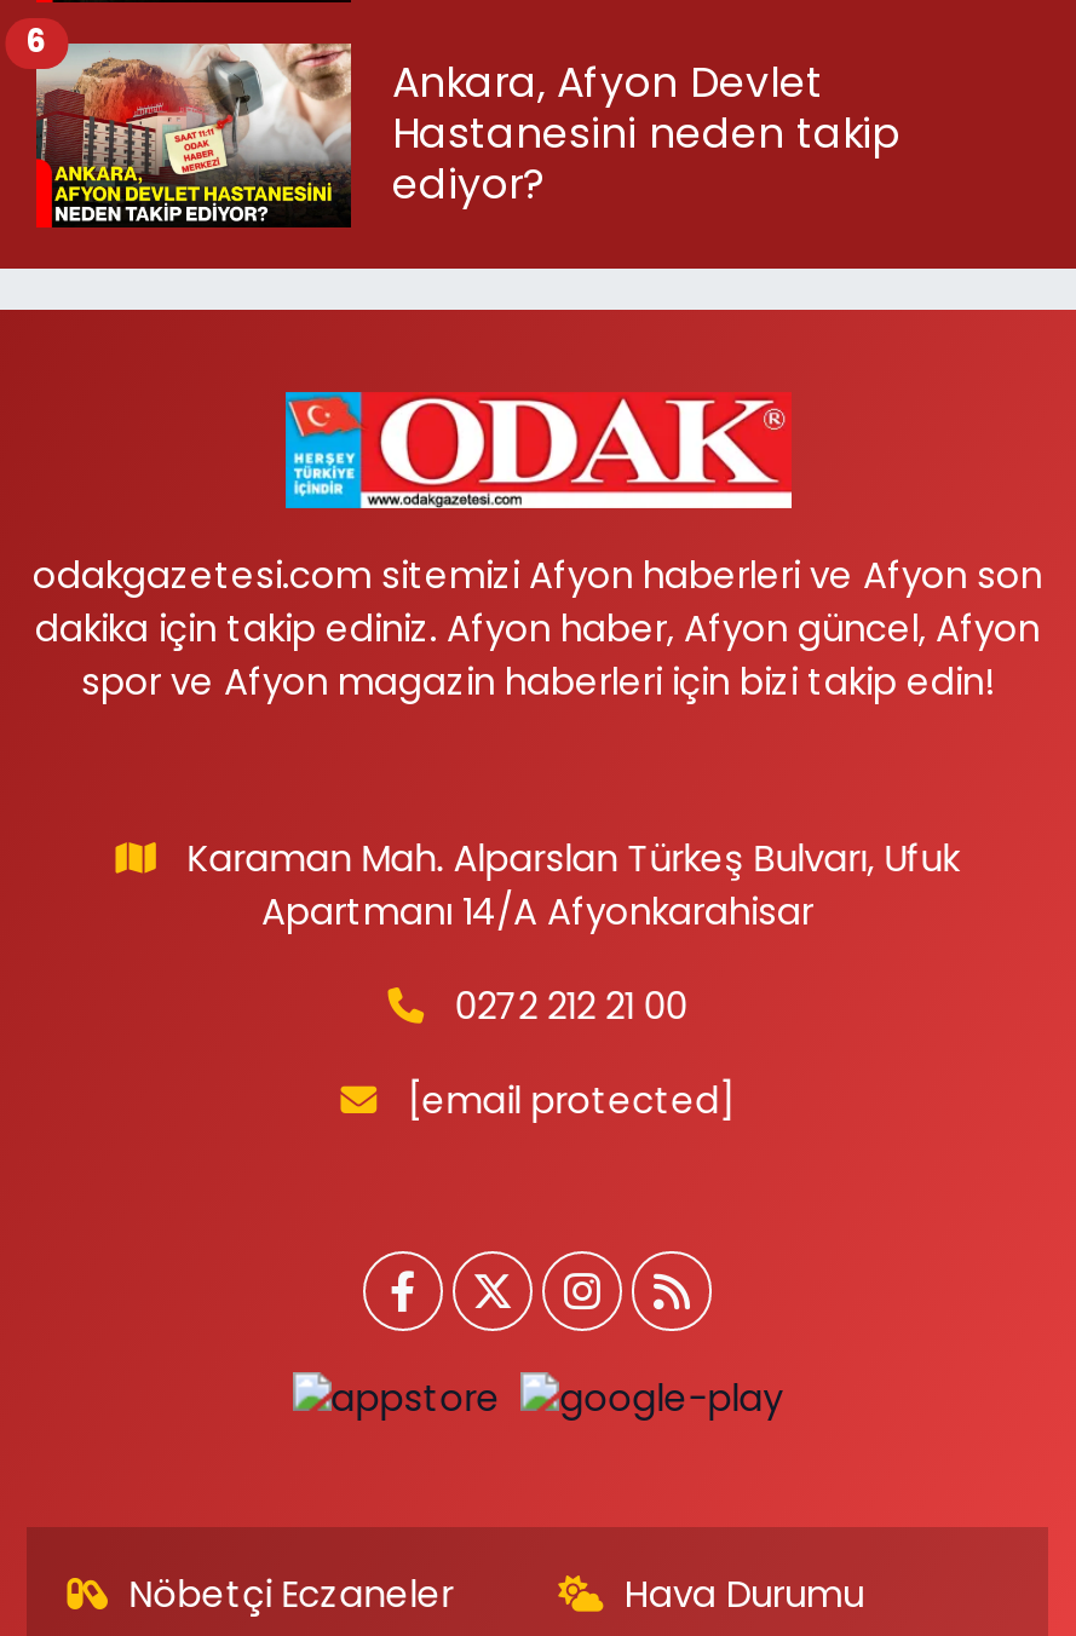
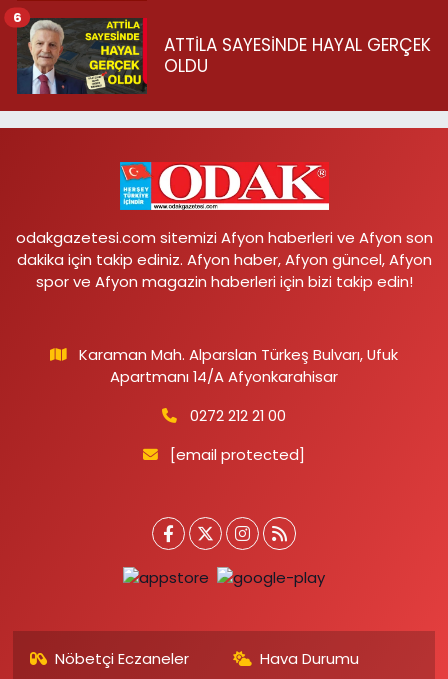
[34,41,898,230] [image] | Ankara, Afyon Devlet | Hastanesini neden takip | ediyor? -> [16,17,431,95] [image] | ATTİLA SAYESİNDE HAYAL GERÇEK | OLDU

